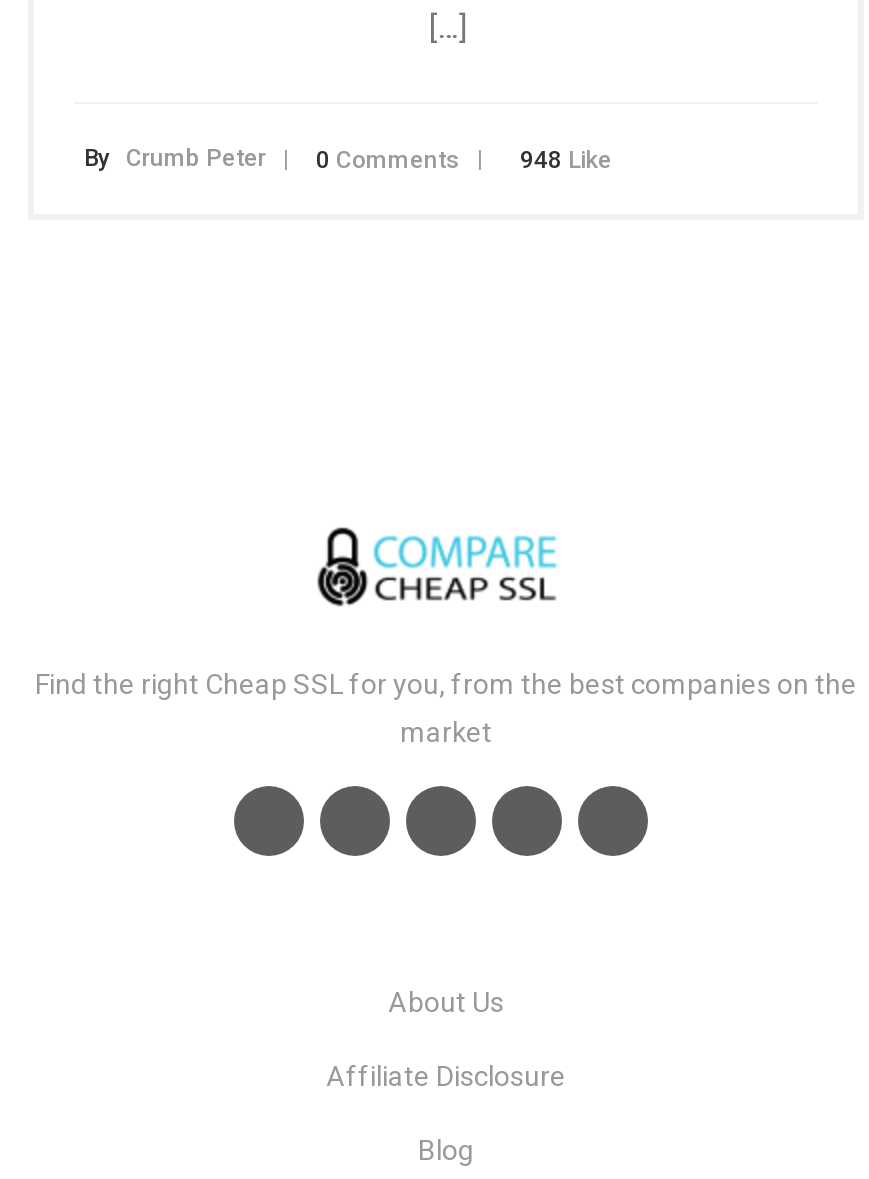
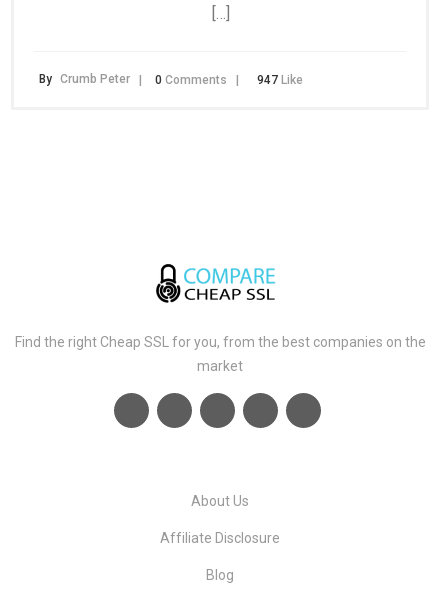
[520,147,612,175] 948 Like -> [257,73,303,87] 947 Like

